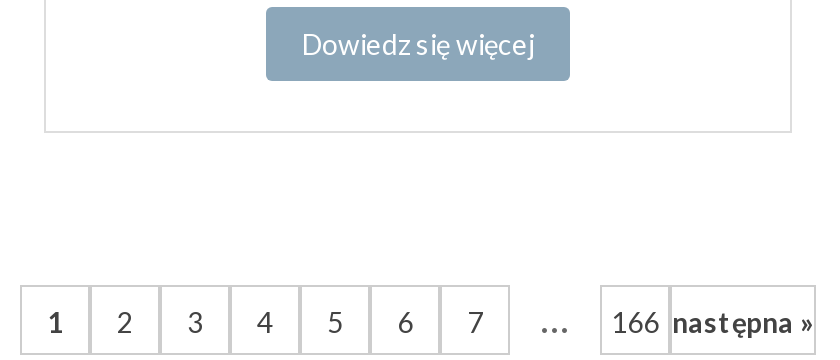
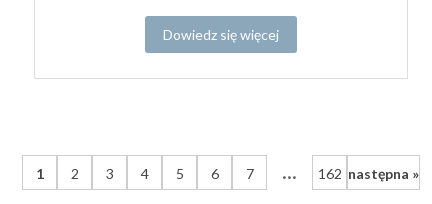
[611,306,814,340] 166 następna » -> [317,165,419,182] 162 następna »

